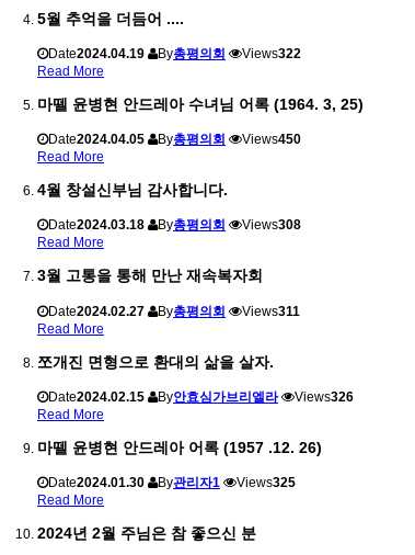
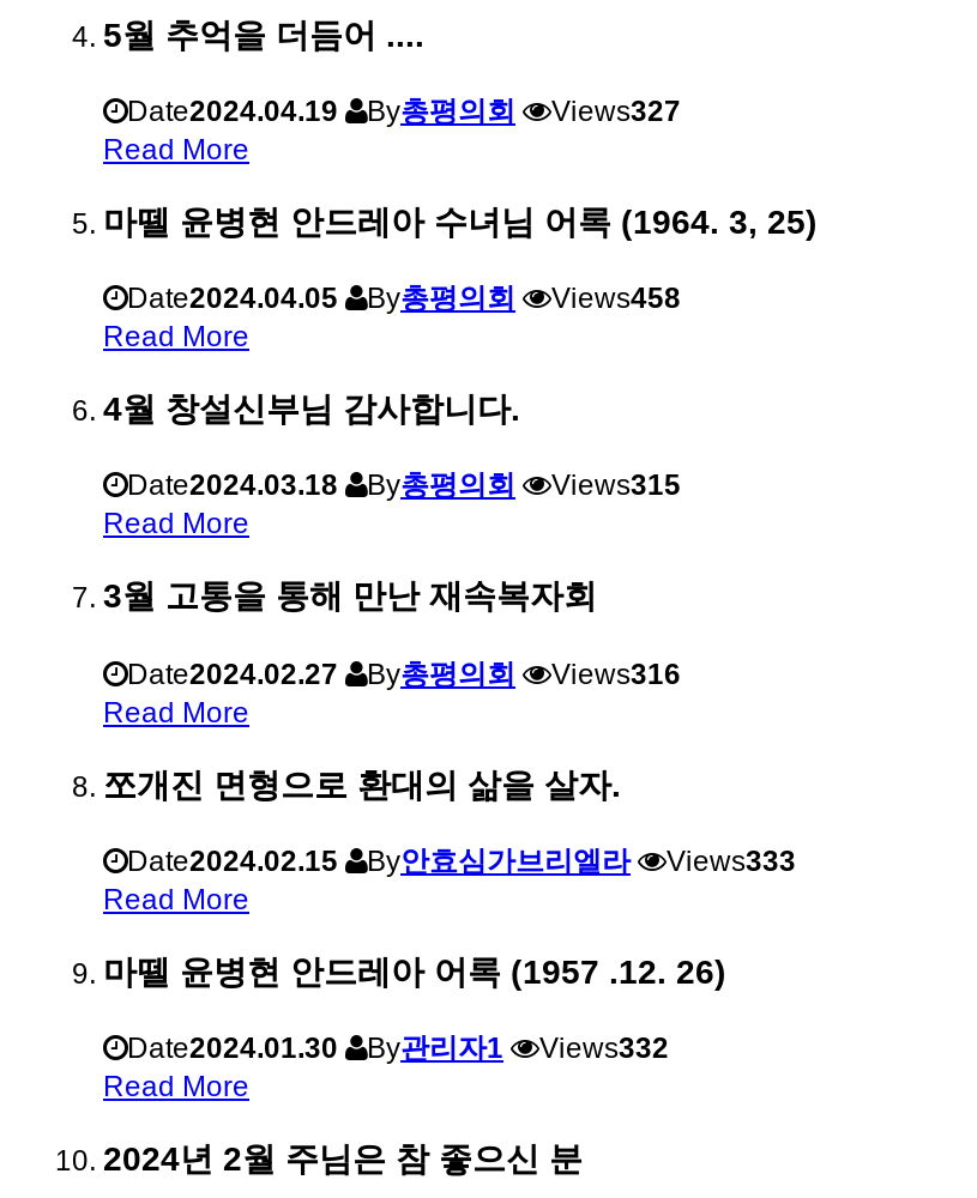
[242,46,301,62] Views322 -> [551,95,681,129] Views327
[242,132,301,147] Views450 -> [551,282,681,316] Views458
[242,218,301,233] Views308 -> [551,469,681,503] Views315
[242,303,300,319] Views311 -> [551,657,681,690] Views316
[295,389,354,404] Views326 -> [667,844,796,877] Views333
[237,474,296,490] Views325 -> [539,1031,669,1064] Views332

